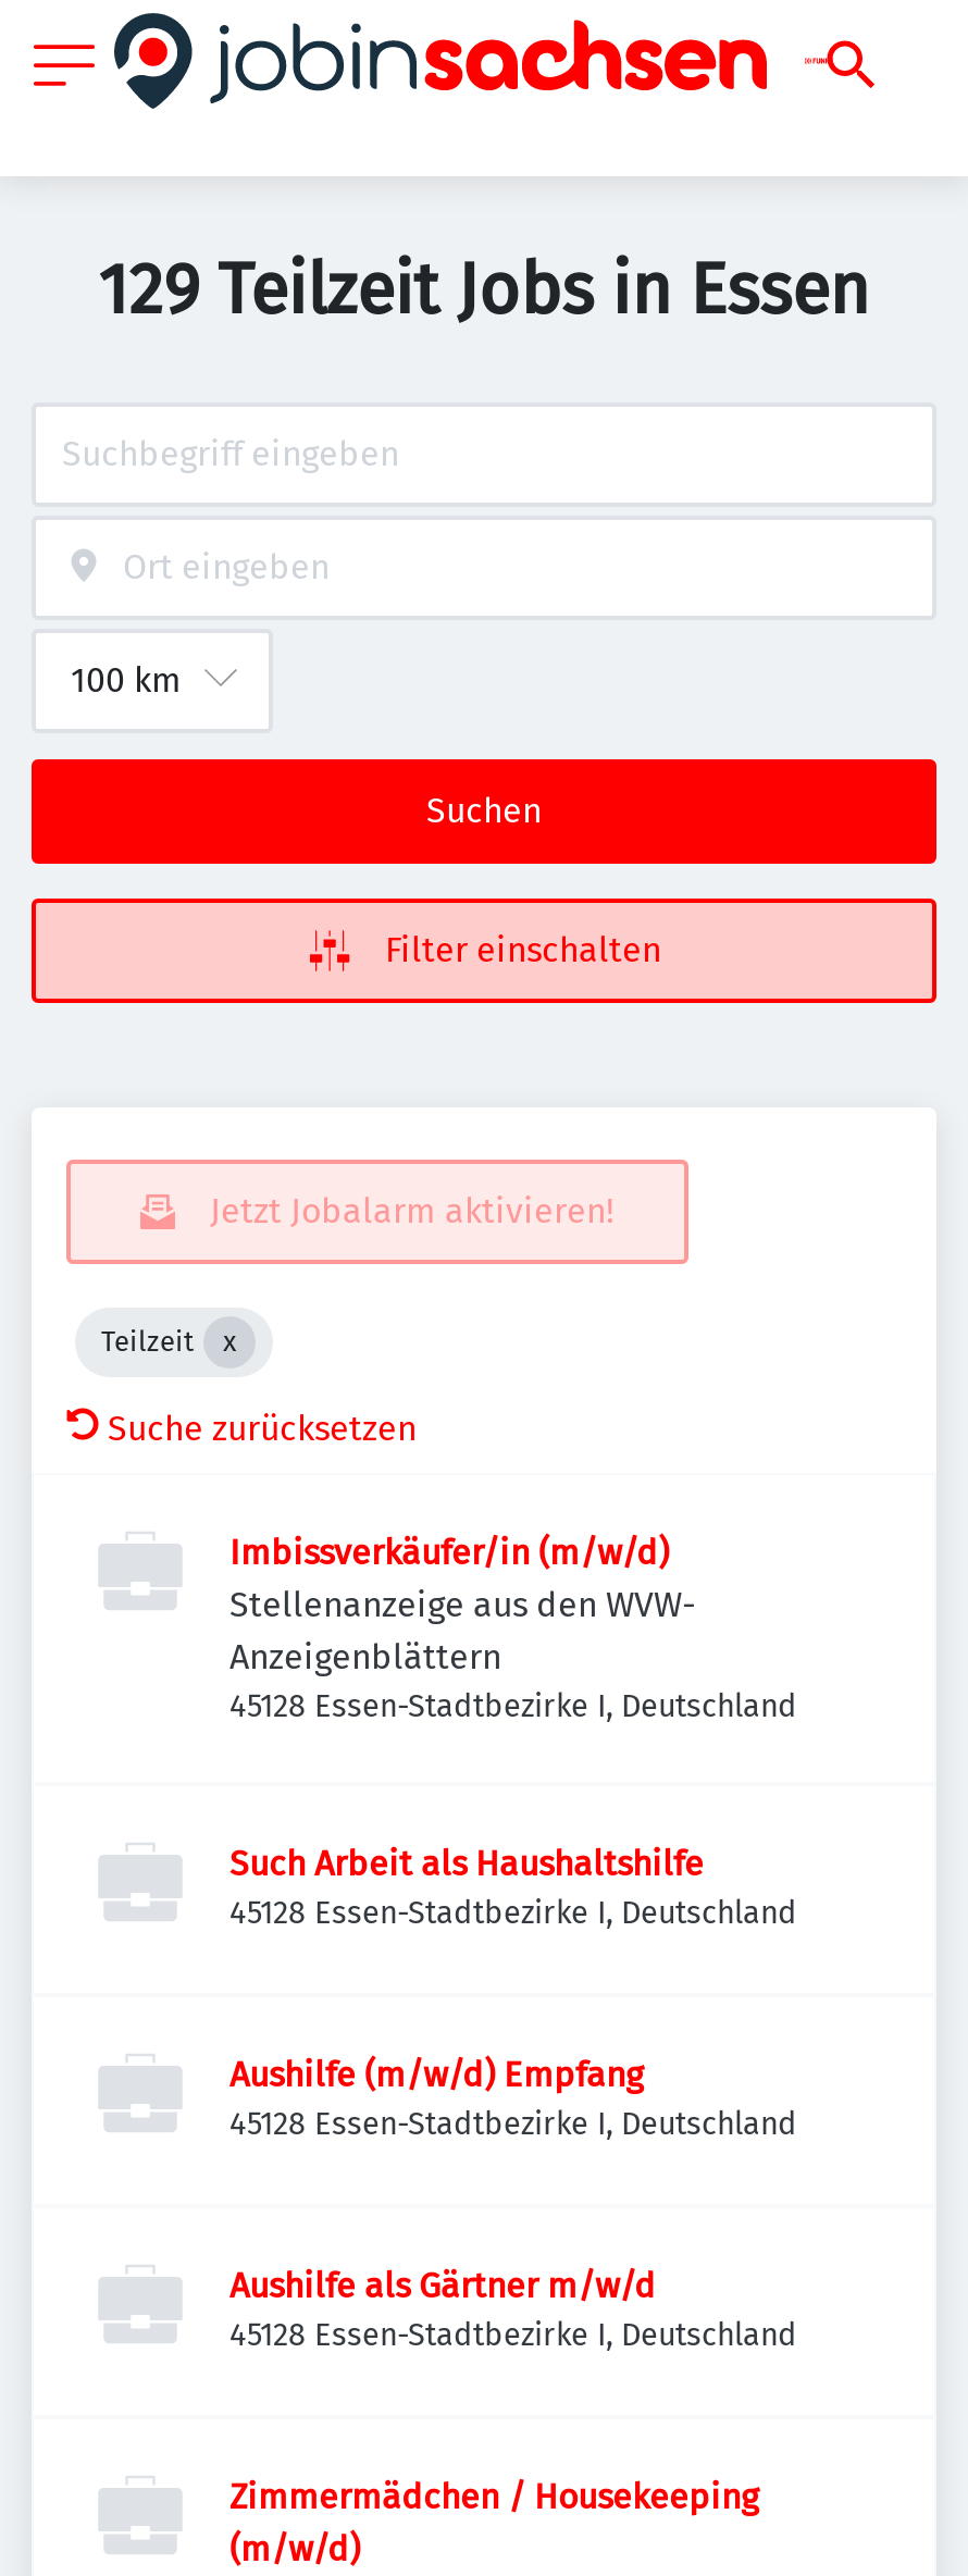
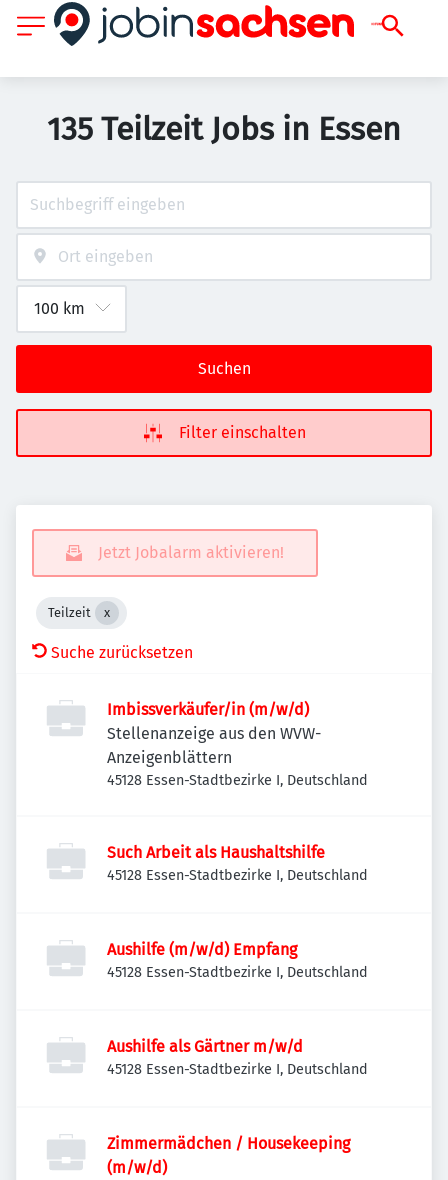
[98,248,870,331] 129 Teilzeit Jobs in Essen -> [47,110,401,148] 135 Teilzeit Jobs in Essen

